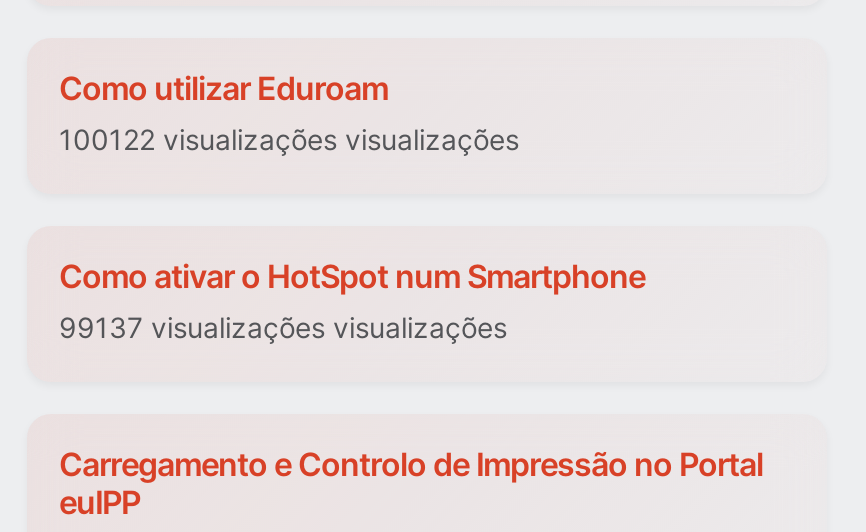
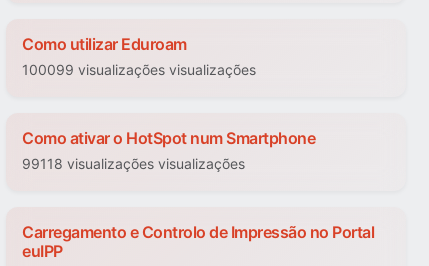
[59,123,519,157] 100122 visualizações visualizações -> [22,61,256,78] 100099 visualizações visualizações
[59,311,507,345] 99137 visualizações visualizações -> [22,155,245,172] 99118 visualizações visualizações

